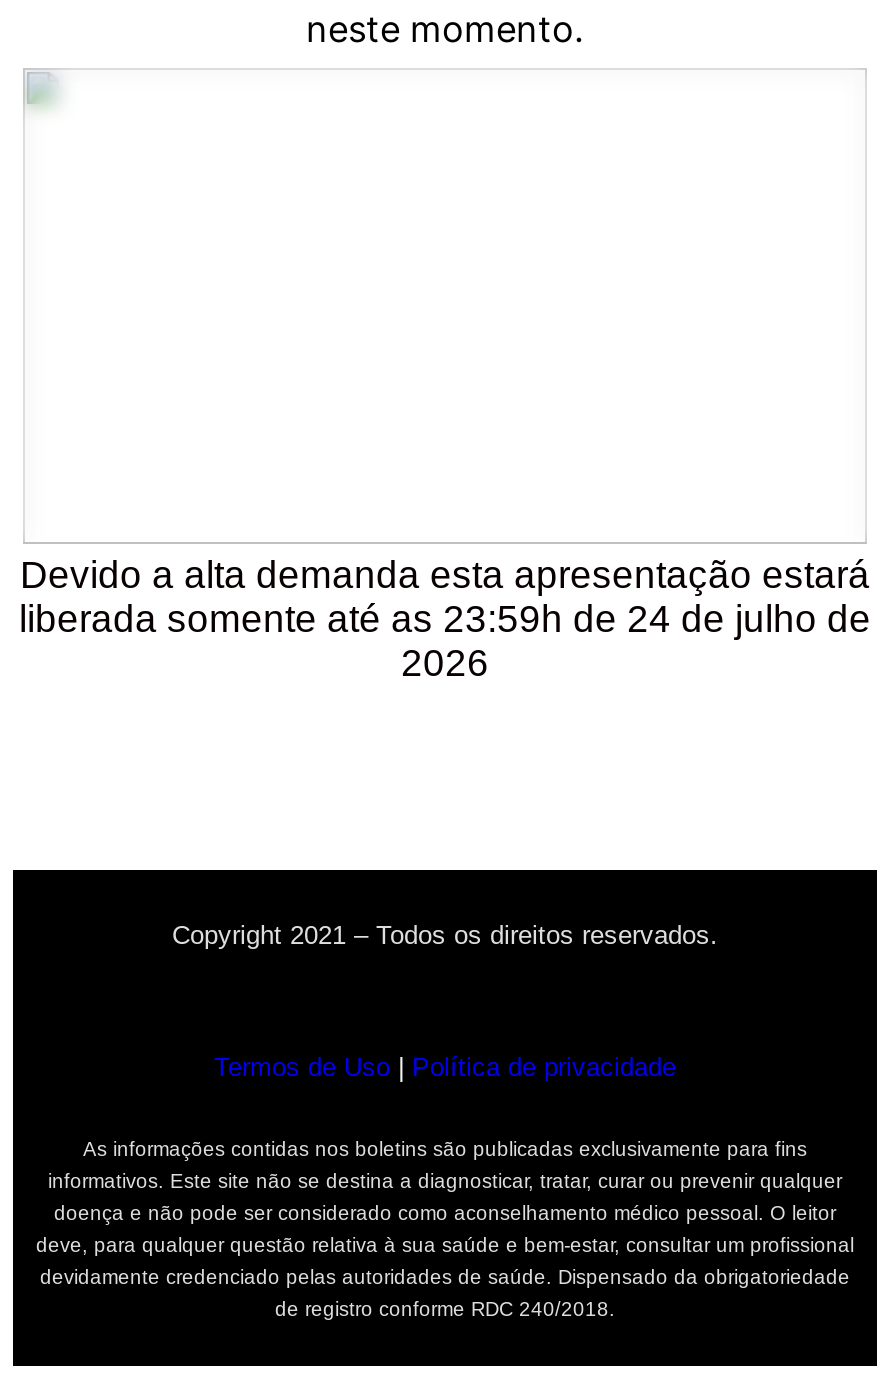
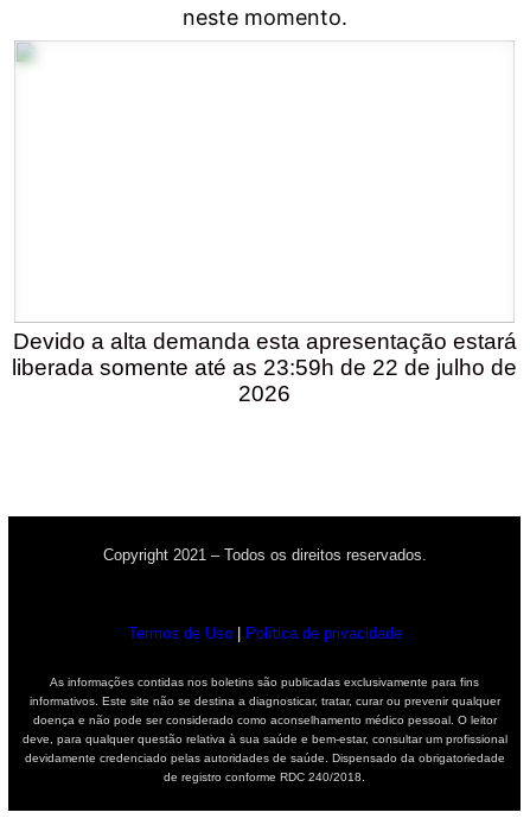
[19,597,871,639] liberada somente até as 23:59h de 24 de julho de -> [12,355,517,379] liberada somente até as 23:59h de 22 de julho de

